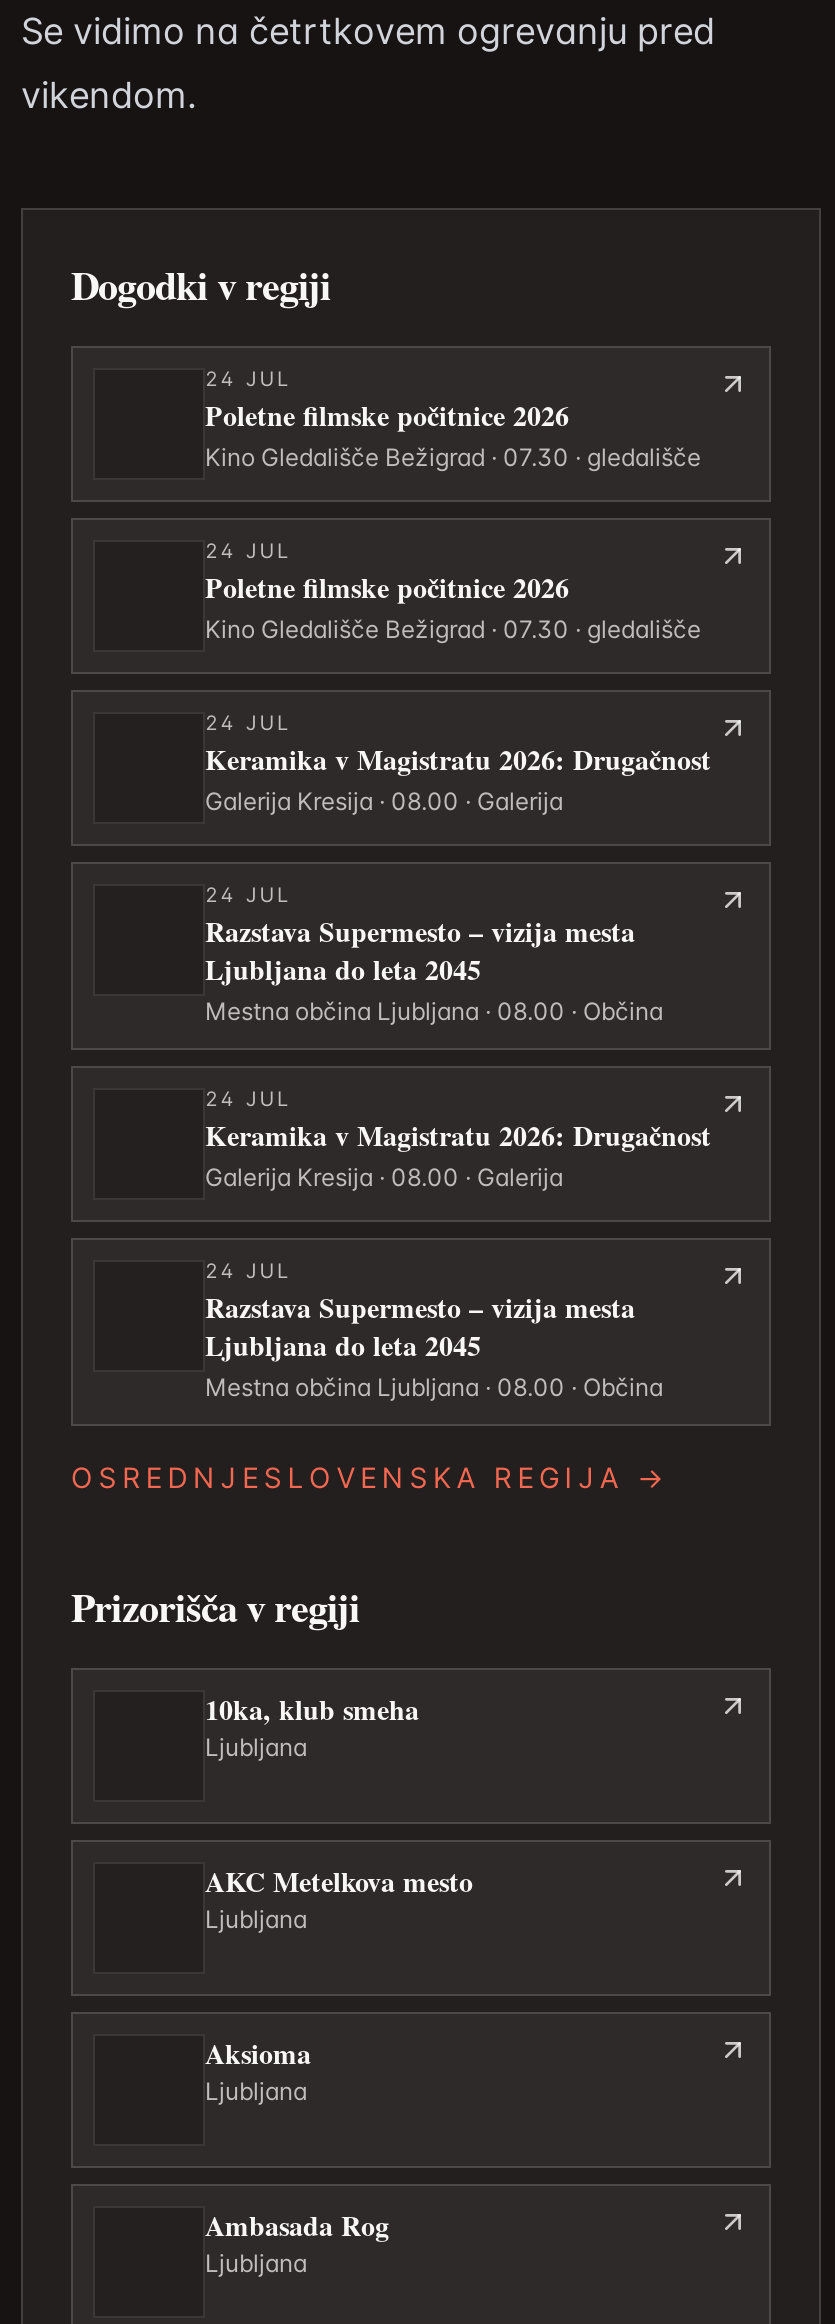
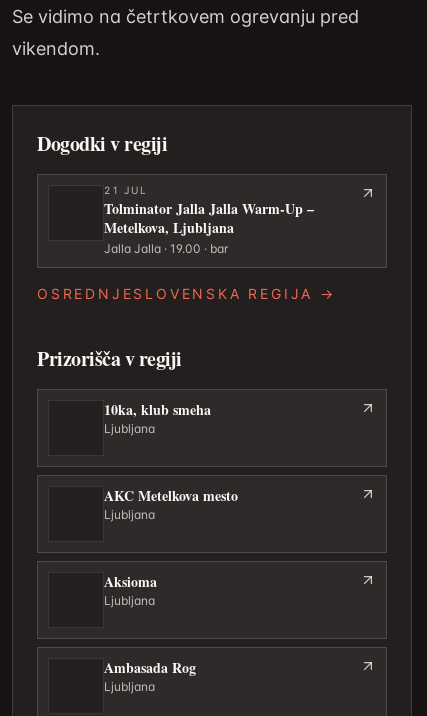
[205,367,711,1403] 24 JUL | Poletne filmske počitnice 2026 | Kino Gledališče Bežigrad · 07.30 · gledališče | 24 JUL | Poletne filmske počitnice 2026 | Kino Gledališče Bežigrad · 07.30 · gledališče | 24 JUL | Keramika v Magistratu 2026: Drugačnost | Galerija Kresija · 08.00 · Galerija | 24 JUL | Razstava Supermesto – vizija mesta | Ljubljana do leta 2045 | Mestna občina Ljubljana · 08.00 · Občina | 24 JUL | Keramika v Magistratu 2026: Drugačnost | Galerija Kresija · 08.00 · Galerija | 24 JUL | Razstava Supermesto – vizija mesta | Ljubljana do leta 2045 | Mestna občina Ljubljana · 08.00 · Občina -> [104,184,314,256] 21 JUL | Tolminator Jalla Jalla Warm-Up – | Metelkova, Ljubljana | Jalla Jalla · 19.00 · bar

